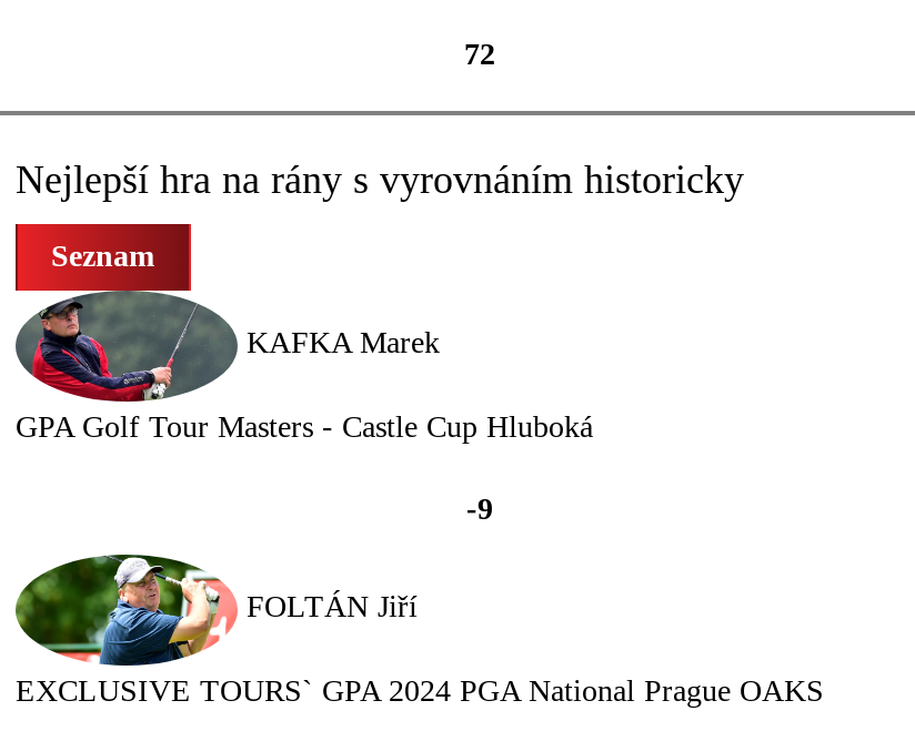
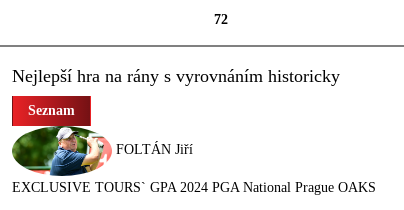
[16,291,593,526] [image] | KAFKA Marek | GPA Golf Tour Masters - Castle Cup Hluboká | -9 -> none

